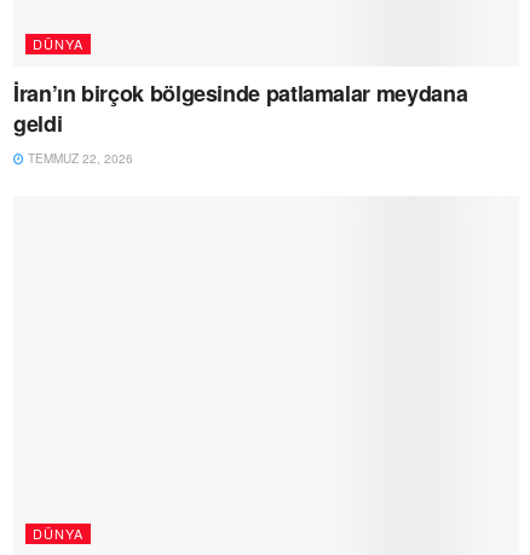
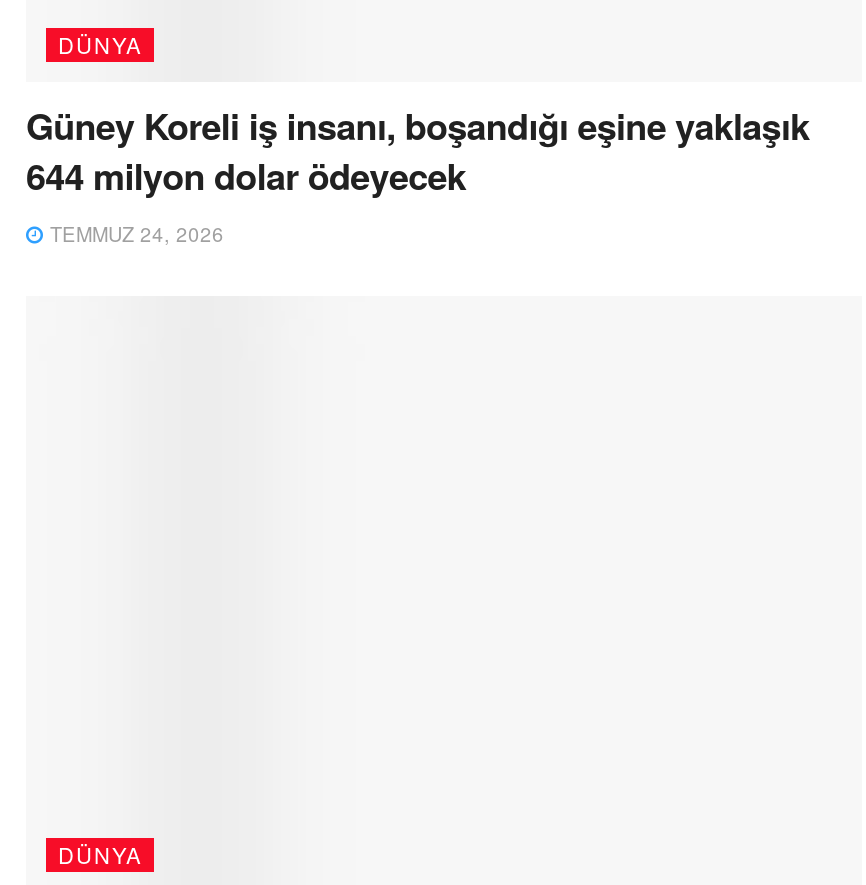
[13,77,467,166] İran’ın birçok bölgesinde patlamalar meydana | geldi | TEMMUZ 22, 2026 -> [26,99,809,247] Güney Koreli iş insanı, boşandığı eşine yaklaşık | 644 milyon dolar ödeyecek | TEMMUZ 24, 2026

